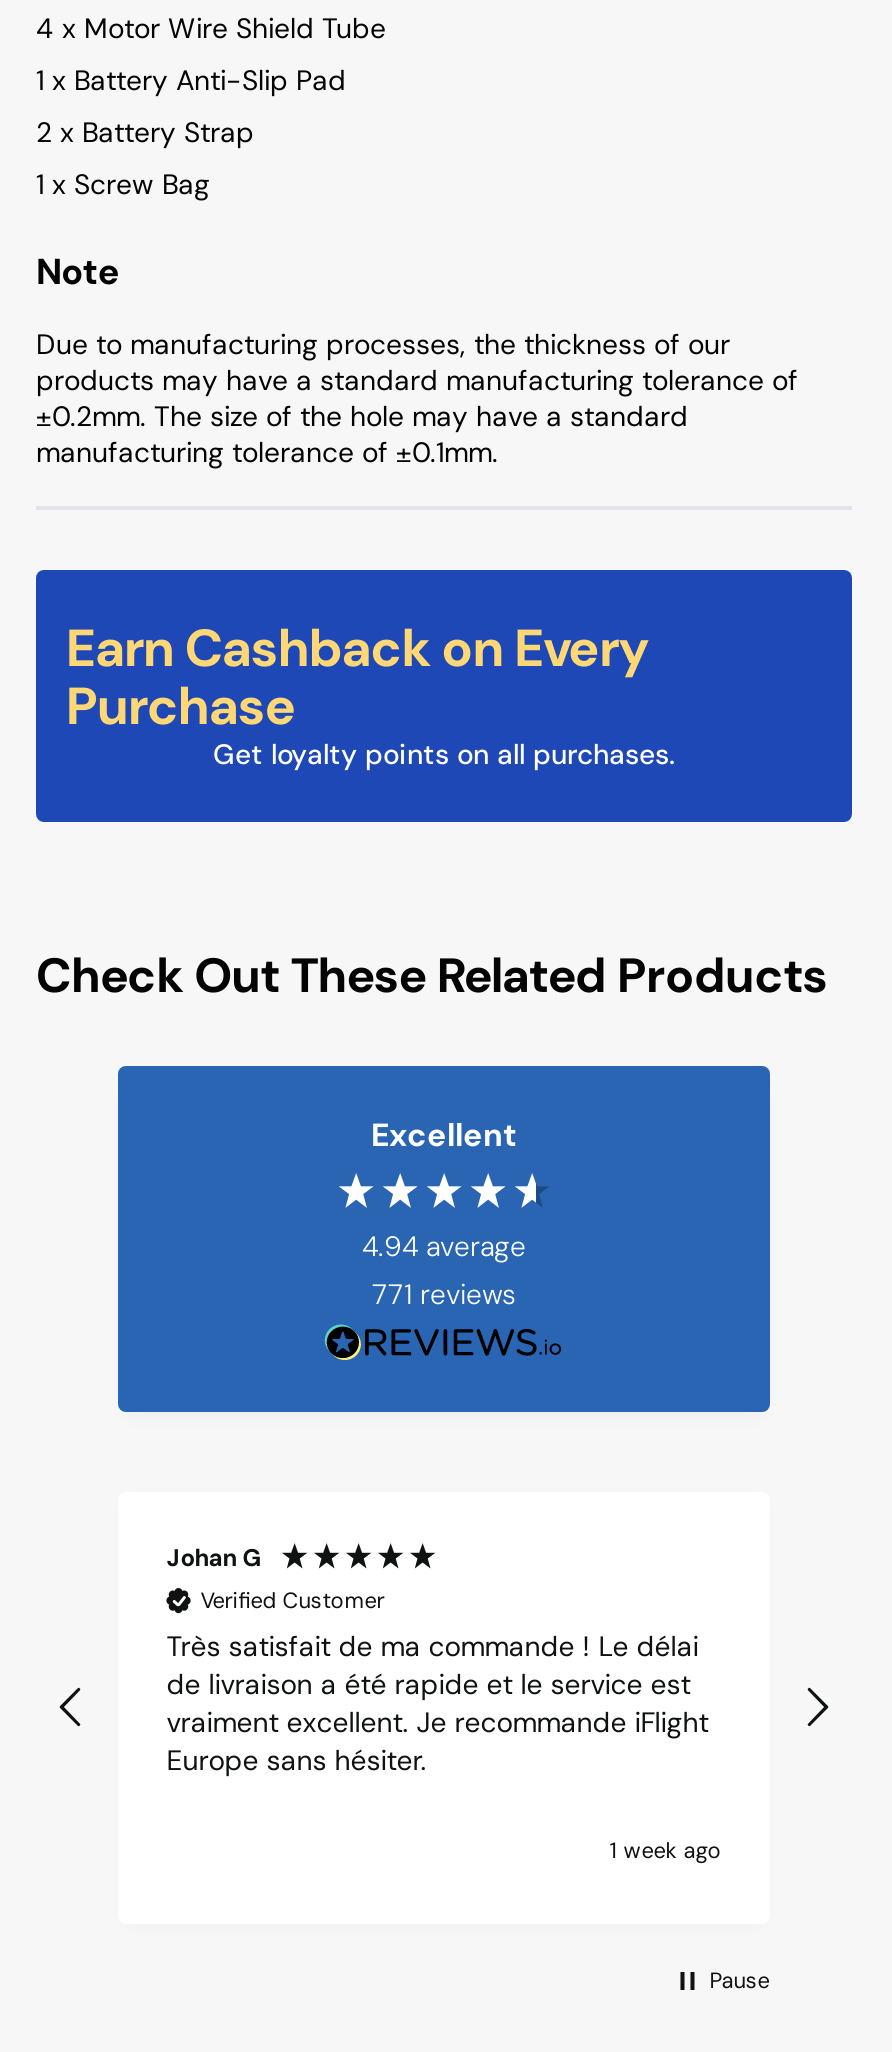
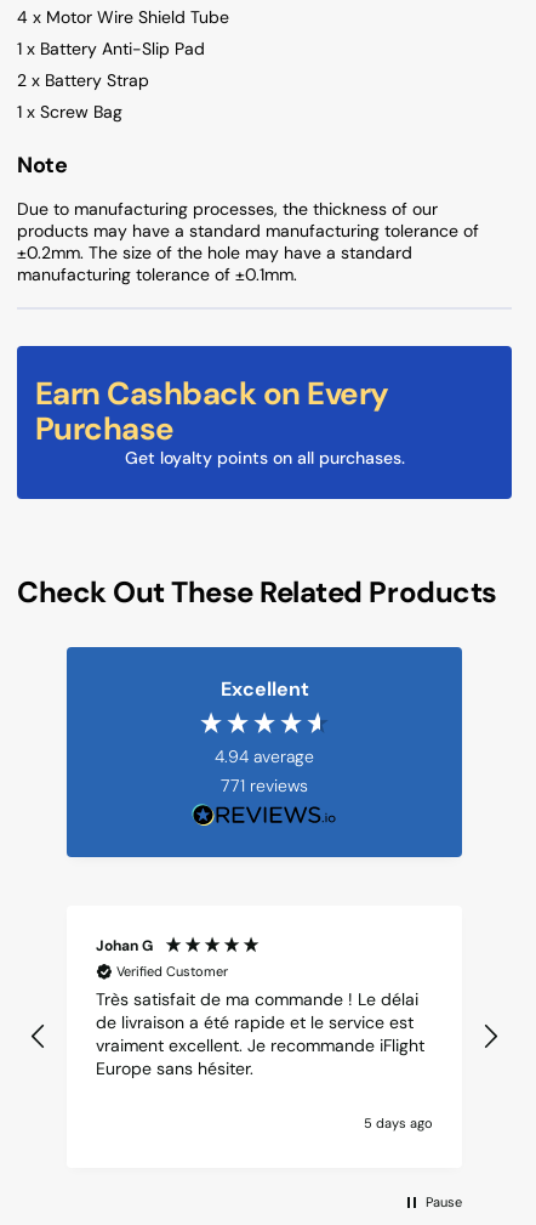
[610,1836,722,1864] 1 week ago -> [364,1114,433,1131] 5 days ago

